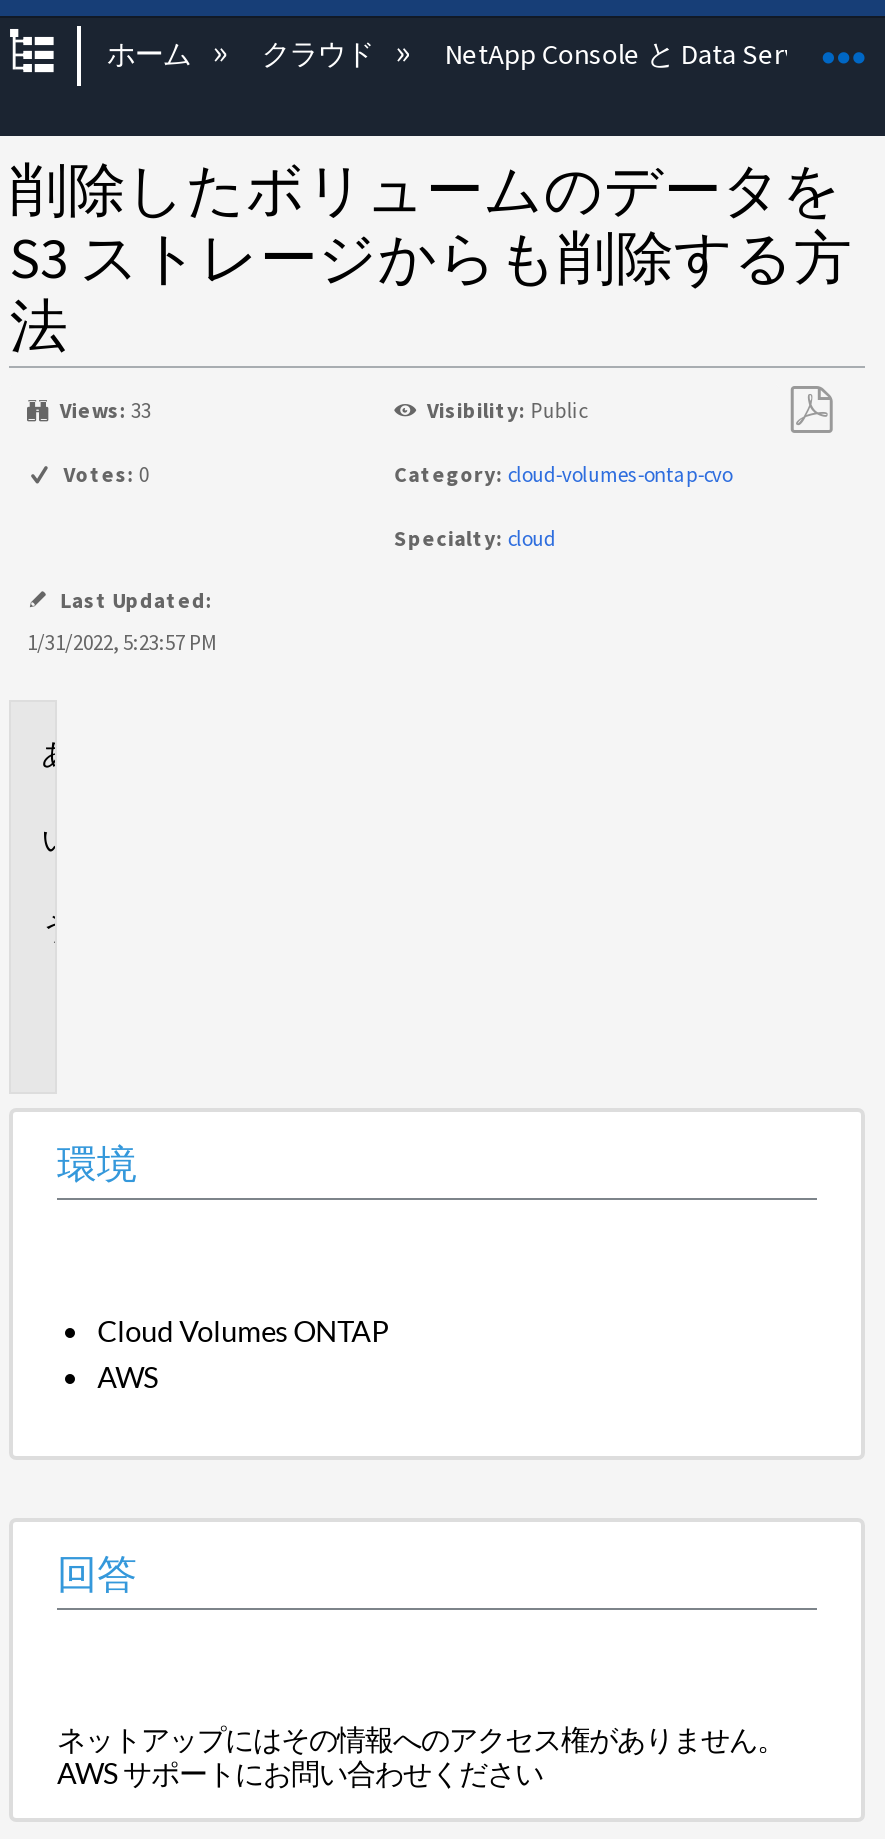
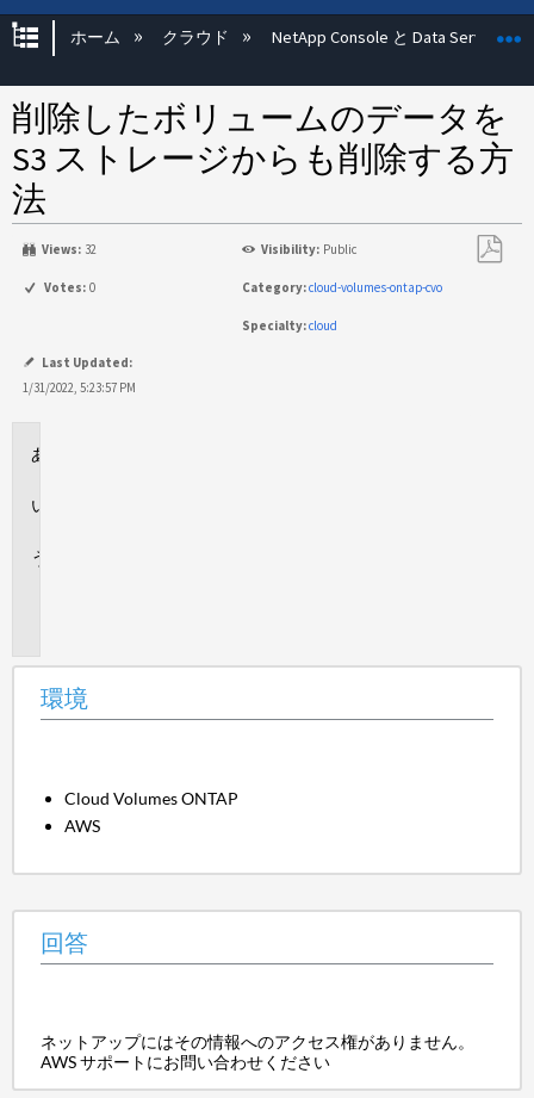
[60,396,151,424] Views: 33 -> [42,241,97,258] Views: 32

